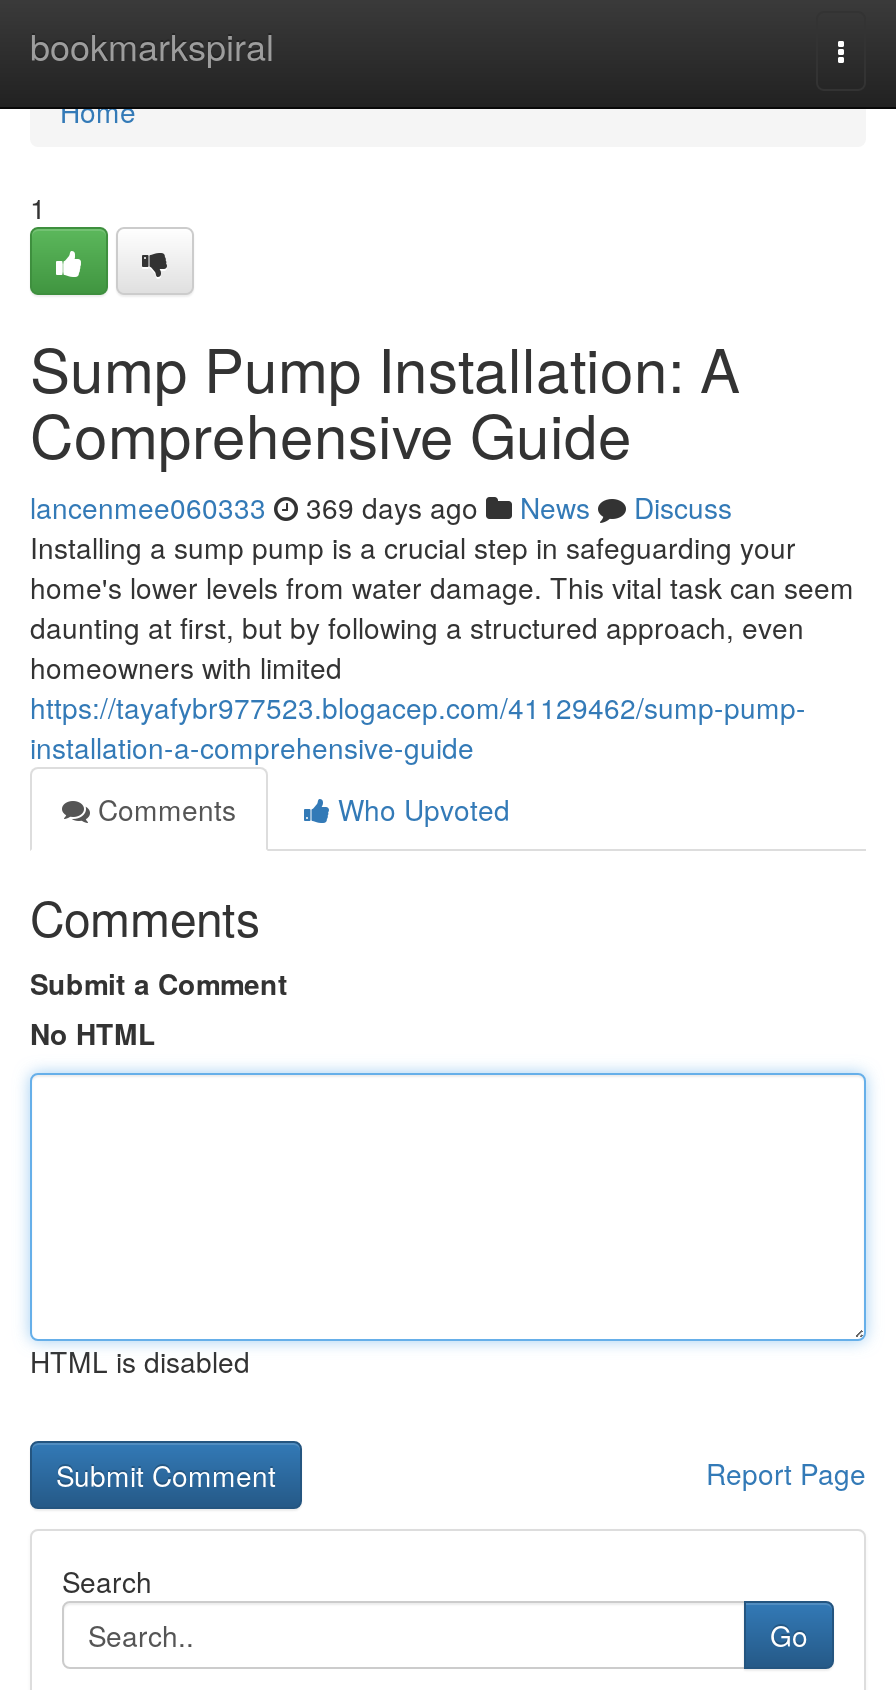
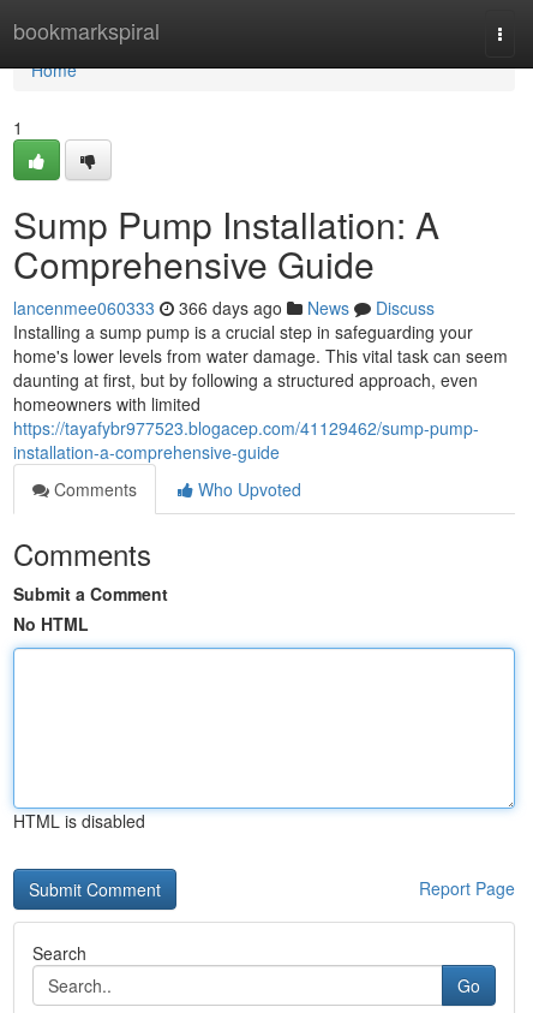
[30,487,732,527] lancenmee060333 369 days ago News Discuss -> [13,296,435,320] lancenmee060333 366 days ago News Discuss

